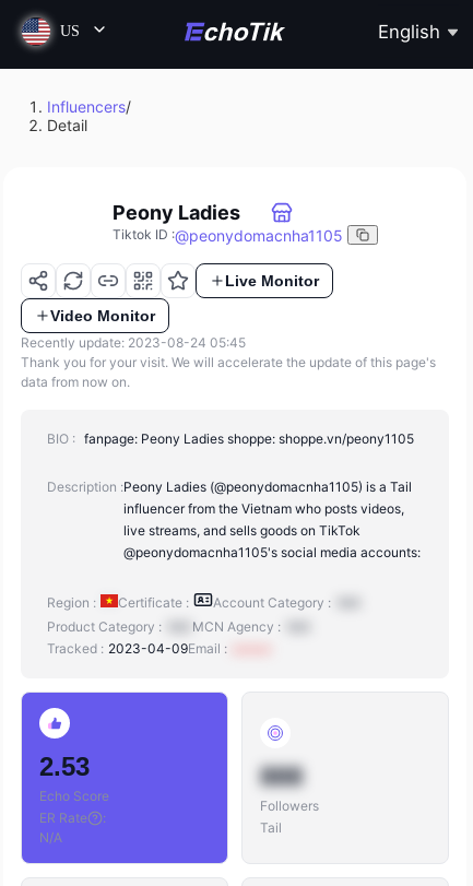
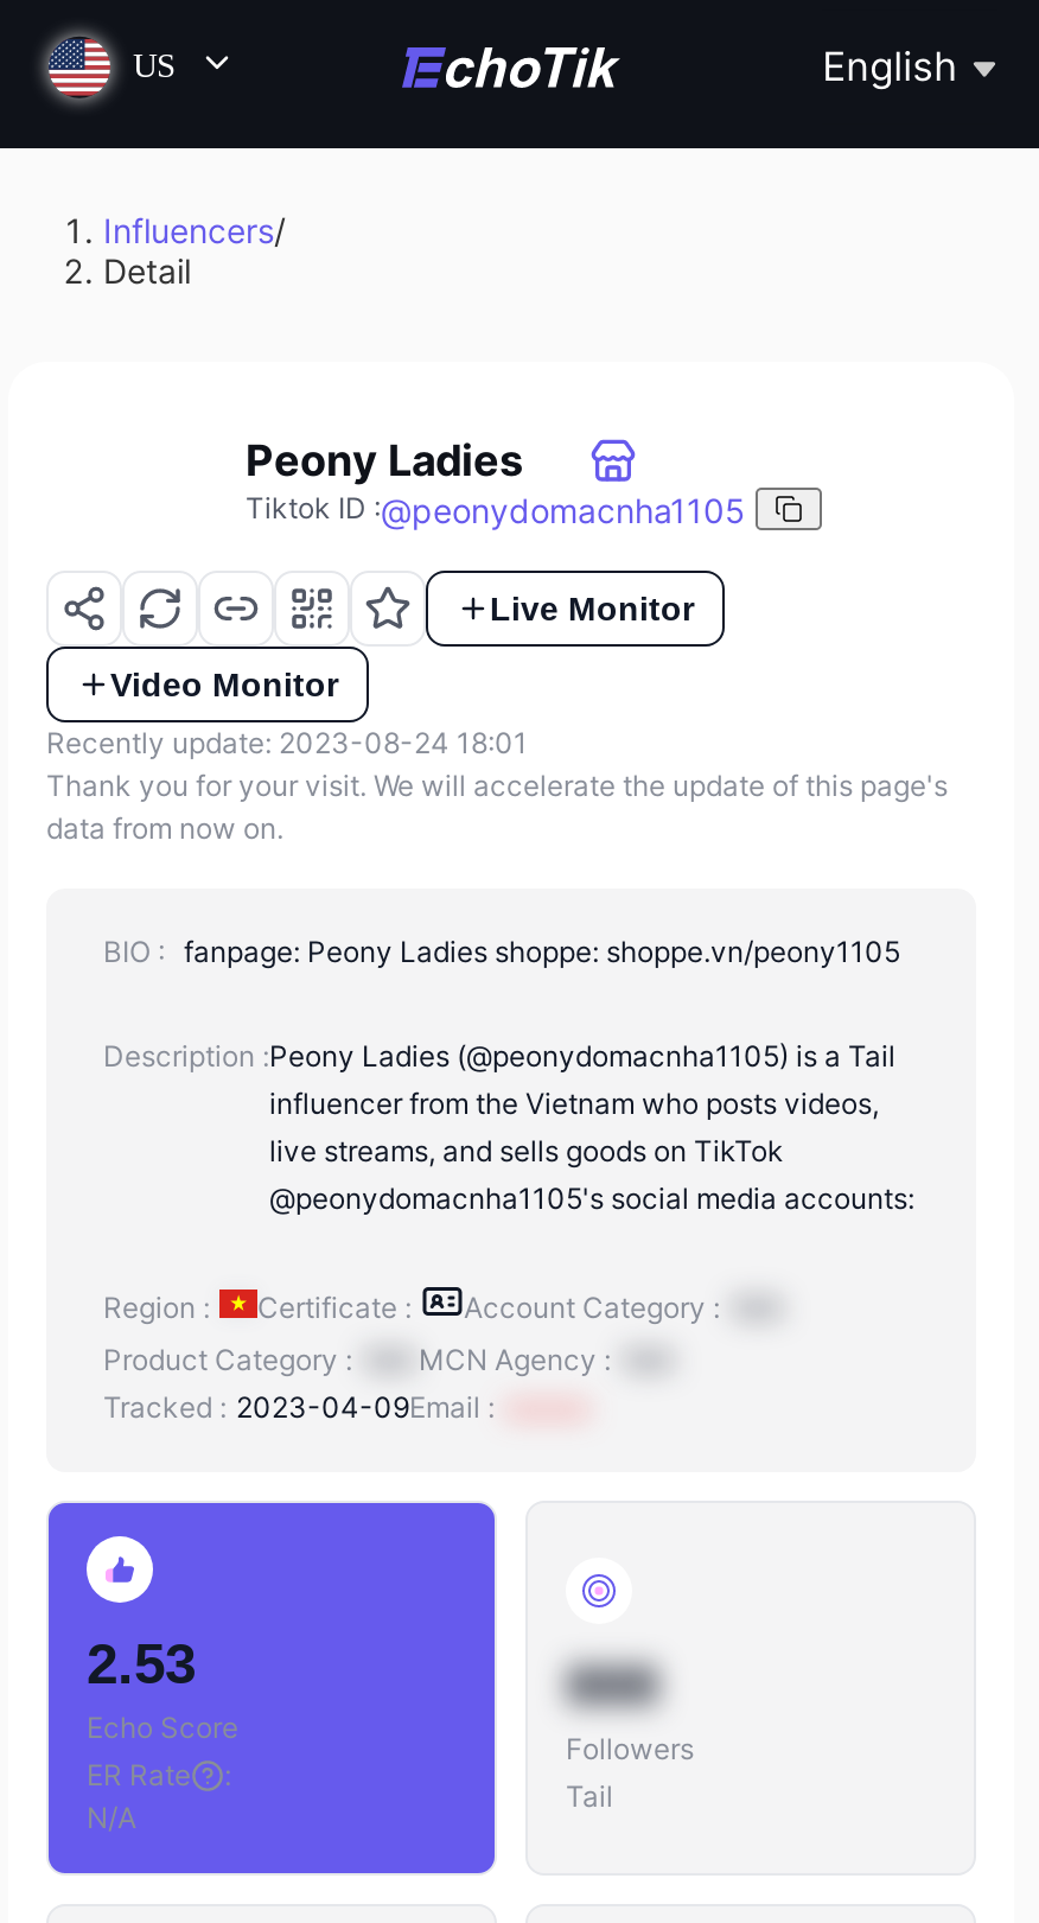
[21,335,246,351] Recently update: 2023-08-24 05:45 -> [46,726,528,761] Recently update: 2023-08-24 18:01

